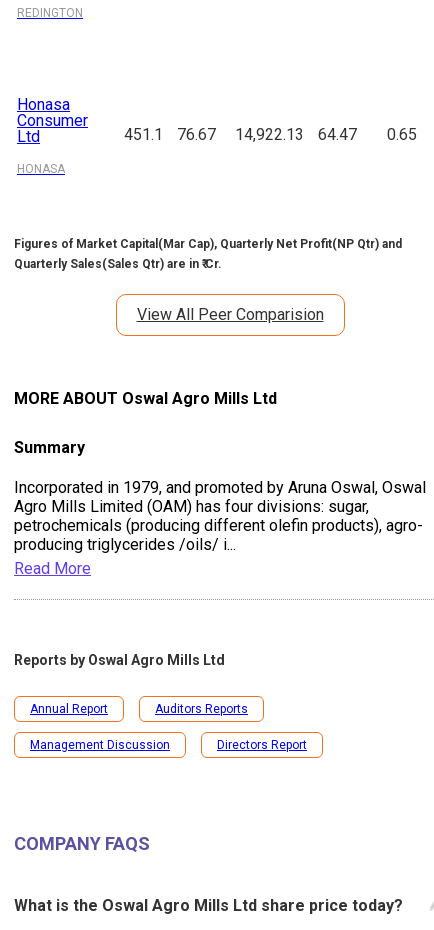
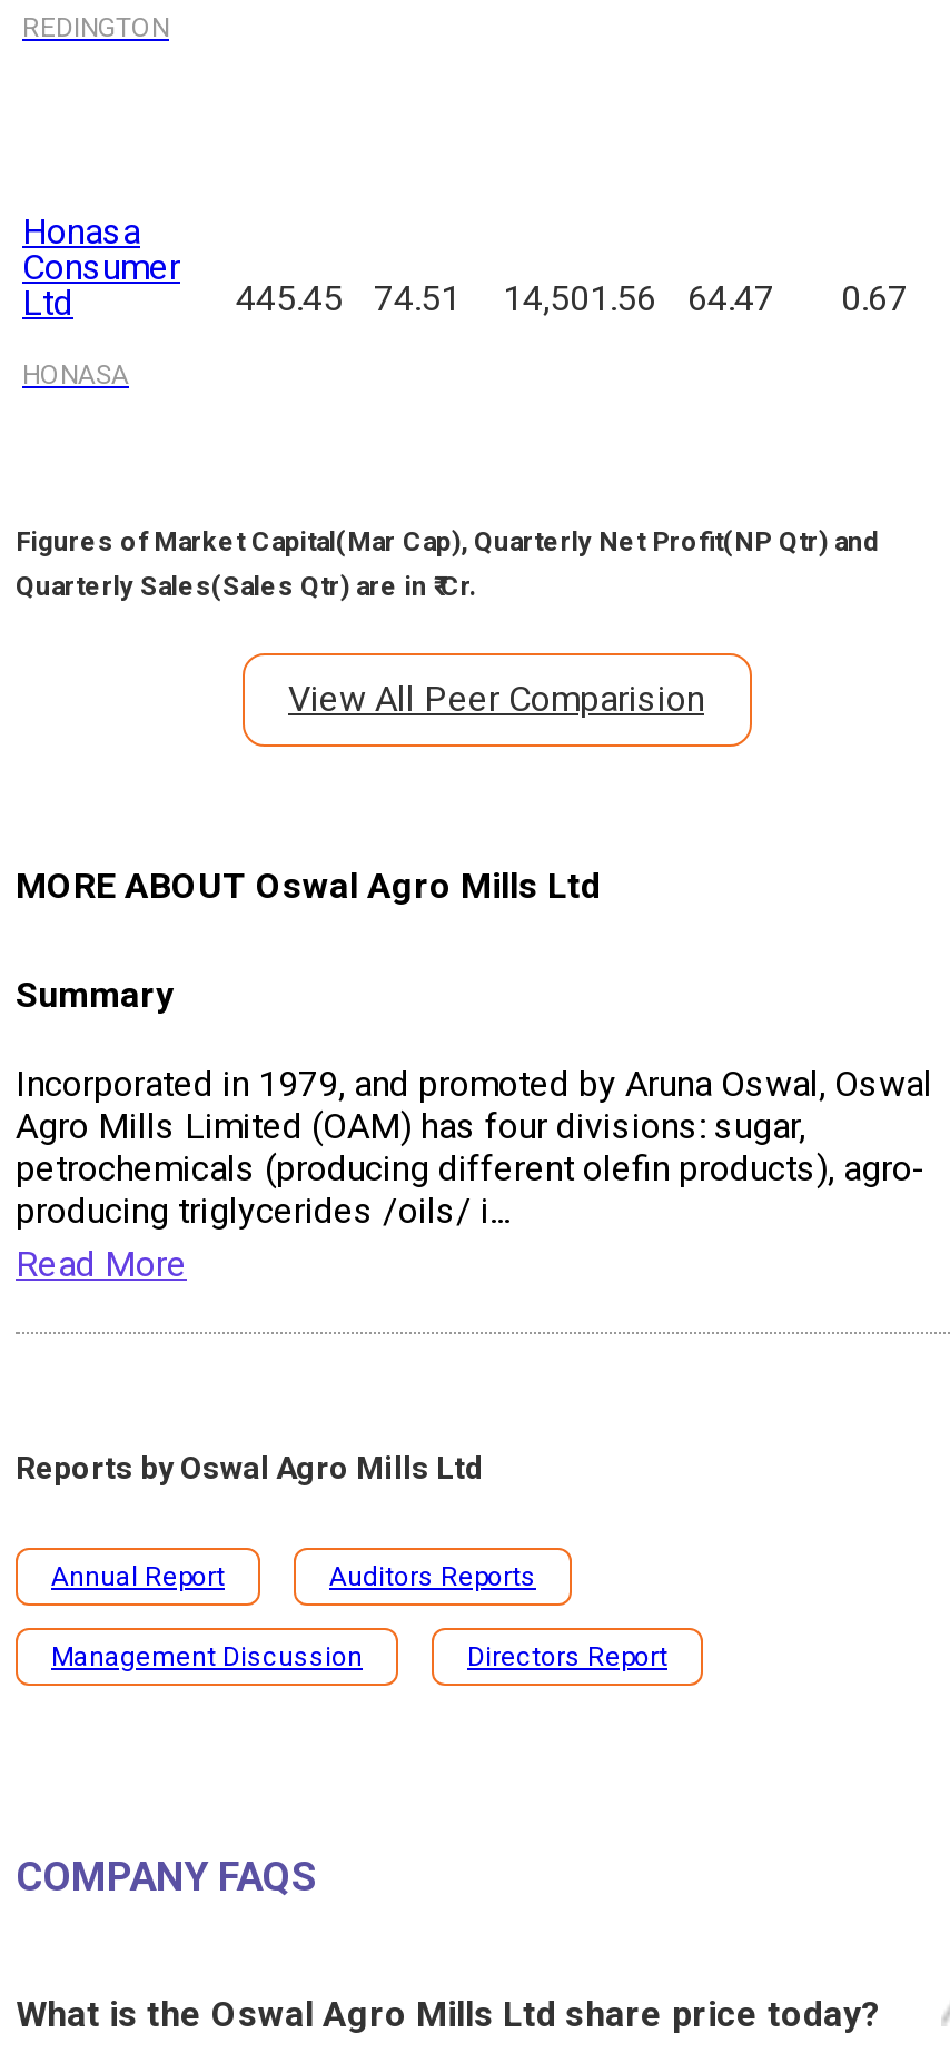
[124,125,163,144] 451.1 -> [236,277,343,319] 445.45
[177,125,216,144] 76.67 -> [374,277,461,319] 74.51
[235,125,304,144] 14,922.13 -> [503,277,656,319] 14,501.56
[387,125,417,144] 0.65 -> [841,277,908,319] 0.67

